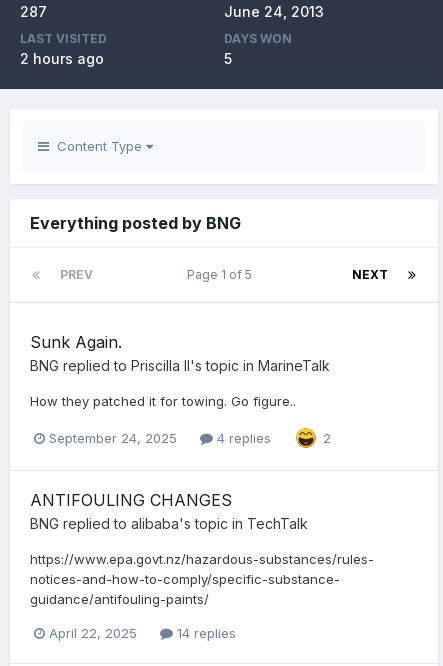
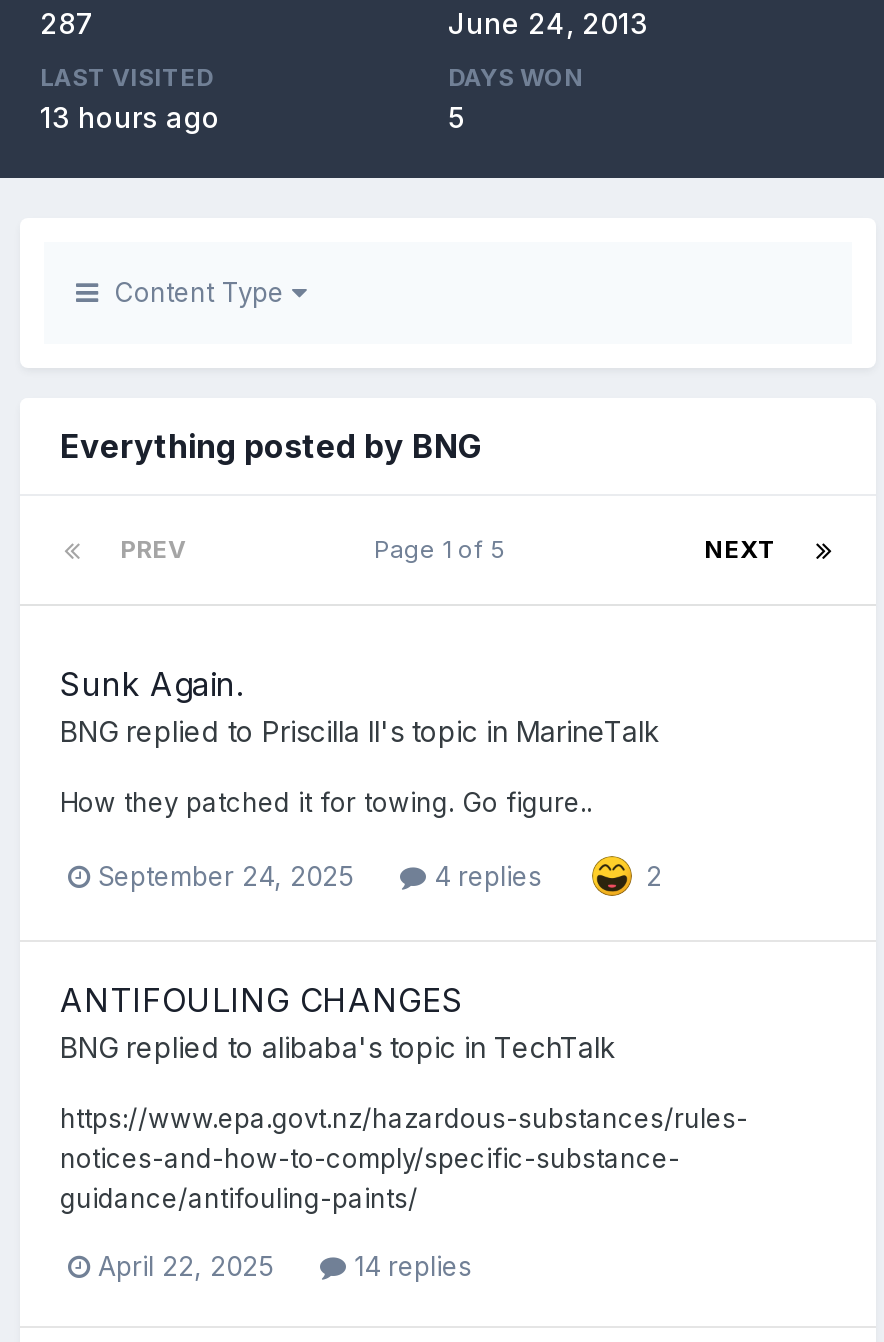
[20,50,104,67] 2 hours ago -> [40,100,220,134] 13 hours ago

